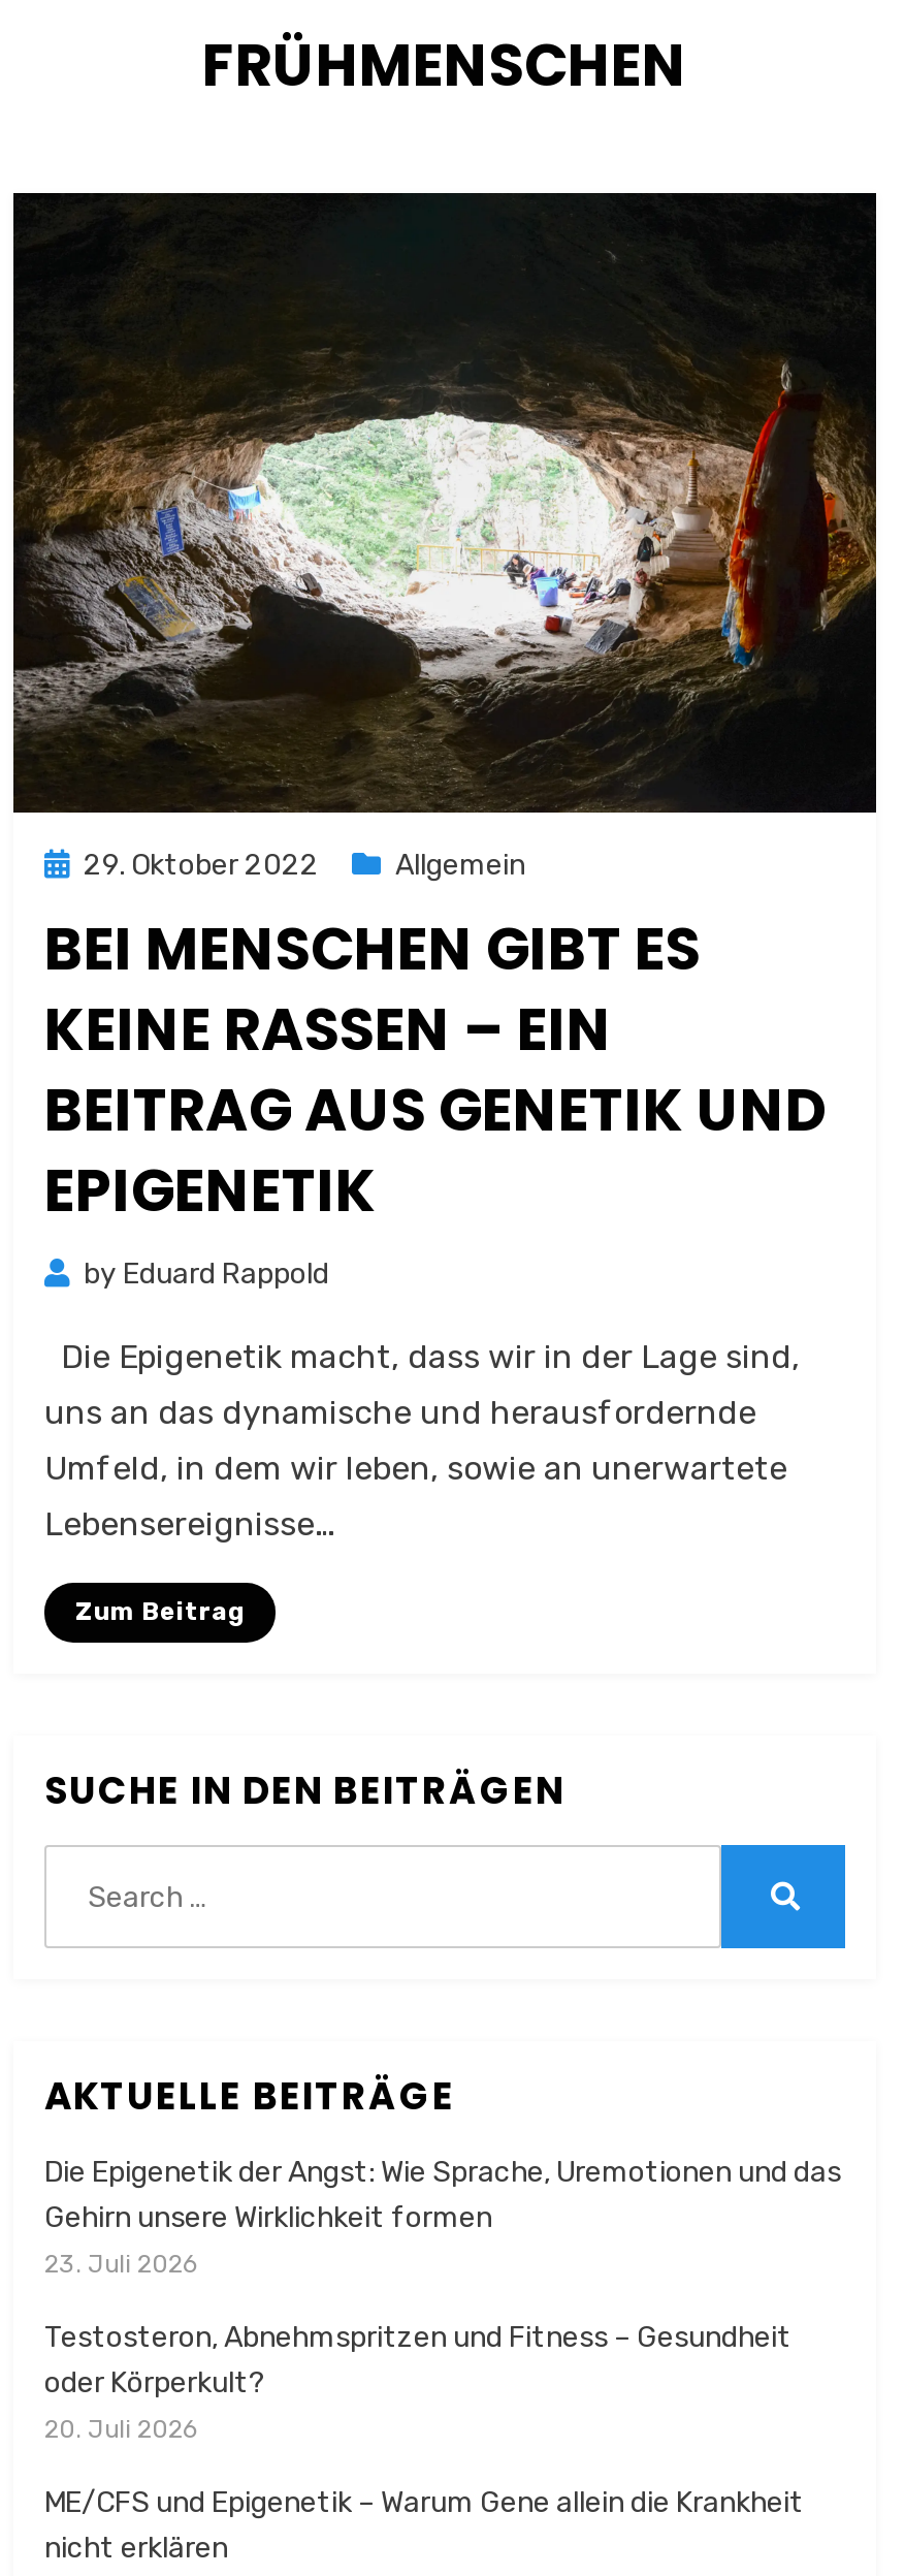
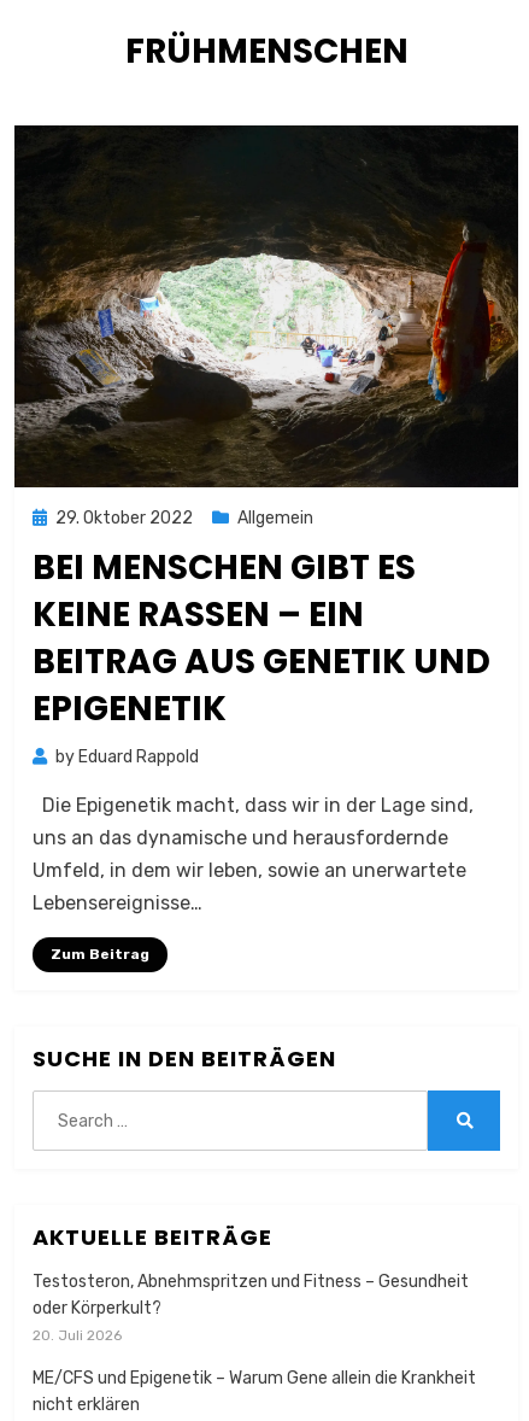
[44,2155,841,2279] Die Epigenetik der Angst: Wie Sprache, Uremotionen und das | Gehirn unsere Wirklichkeit formen | 23. Juli 2026 -> none

